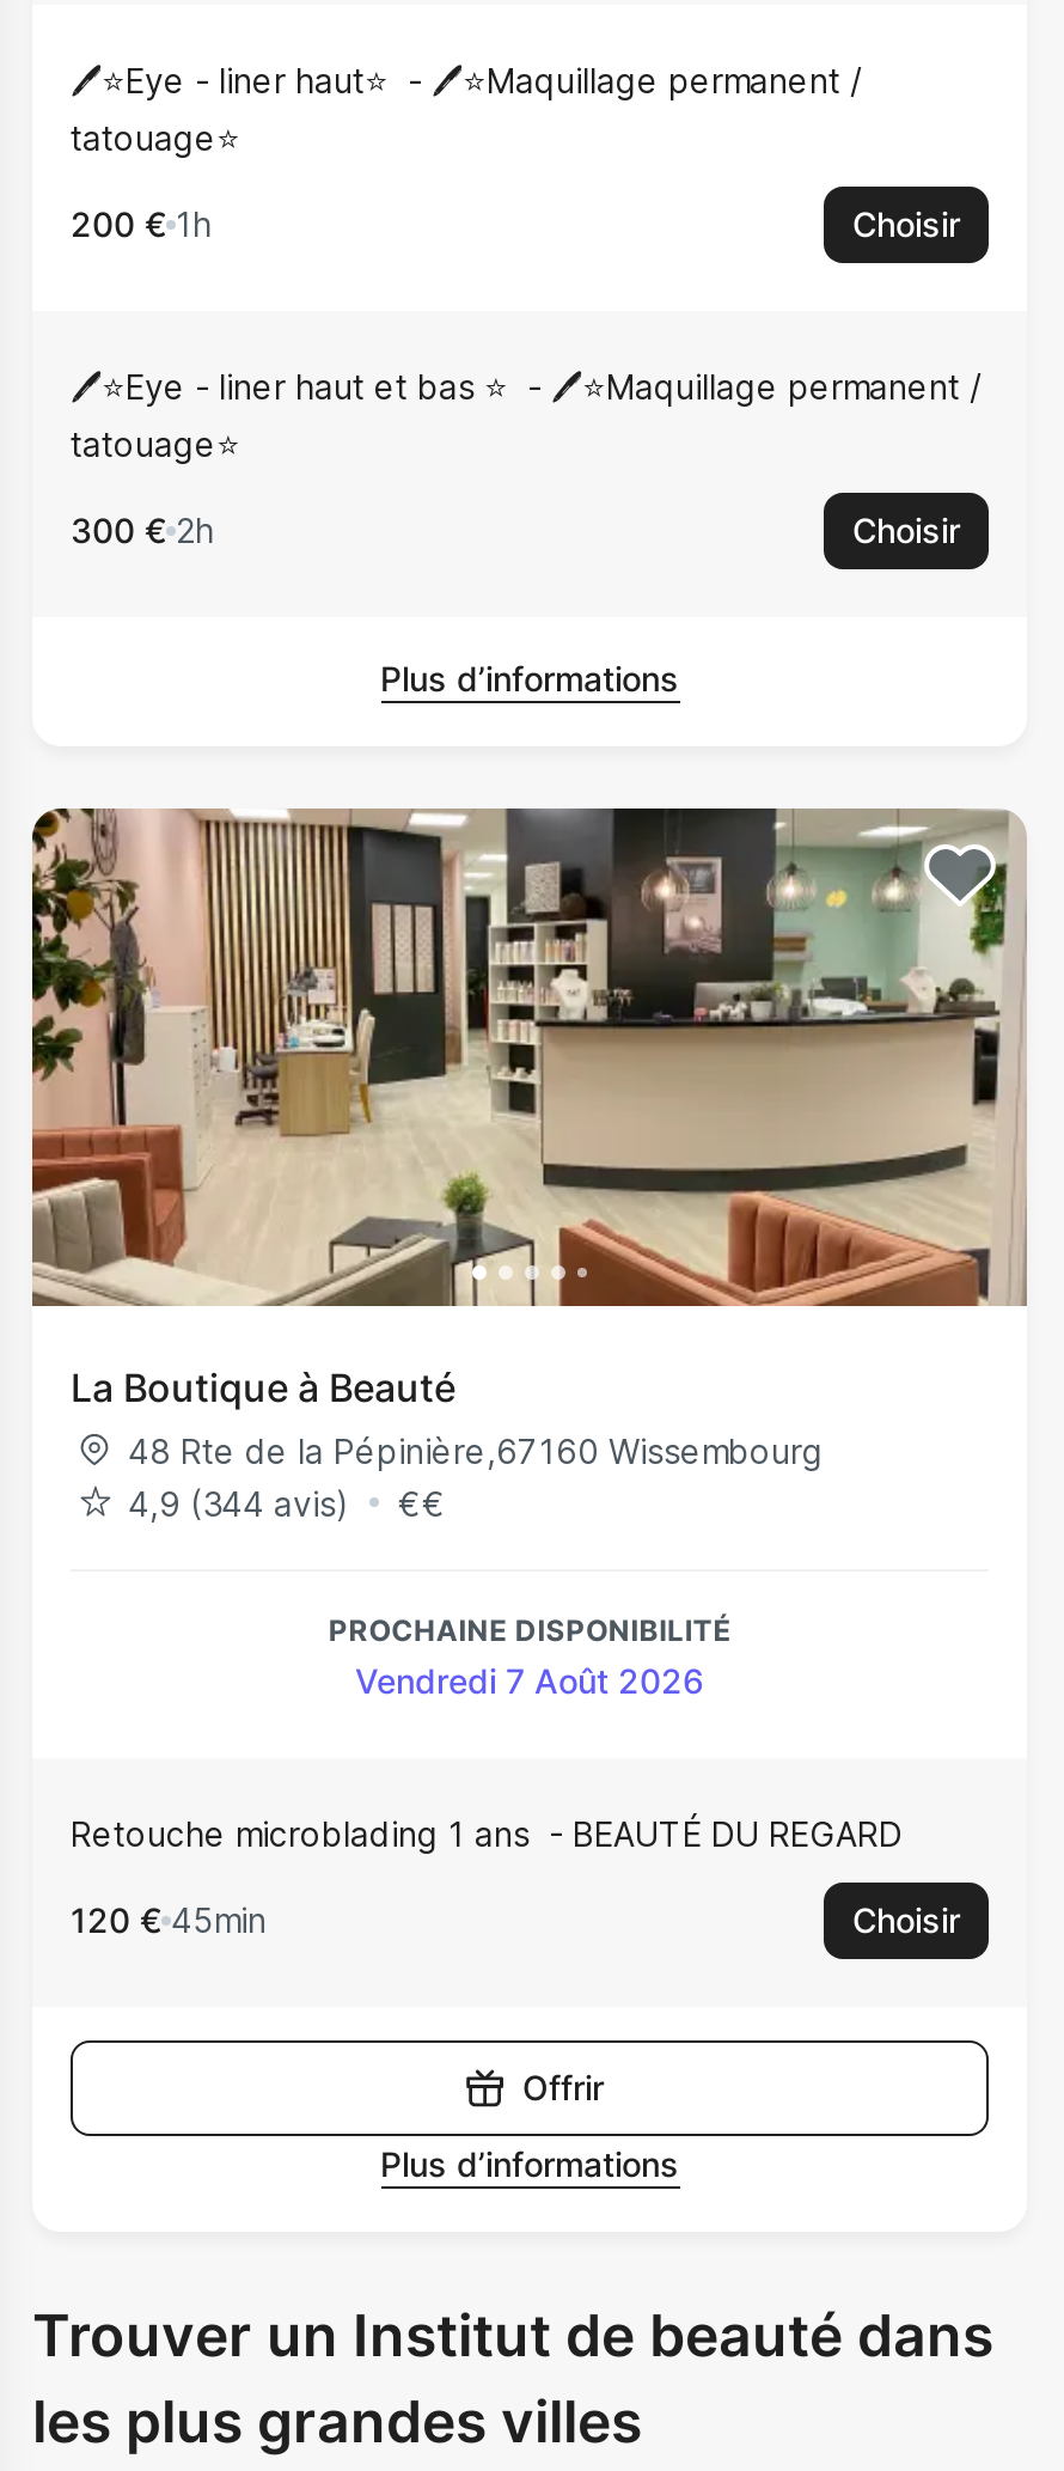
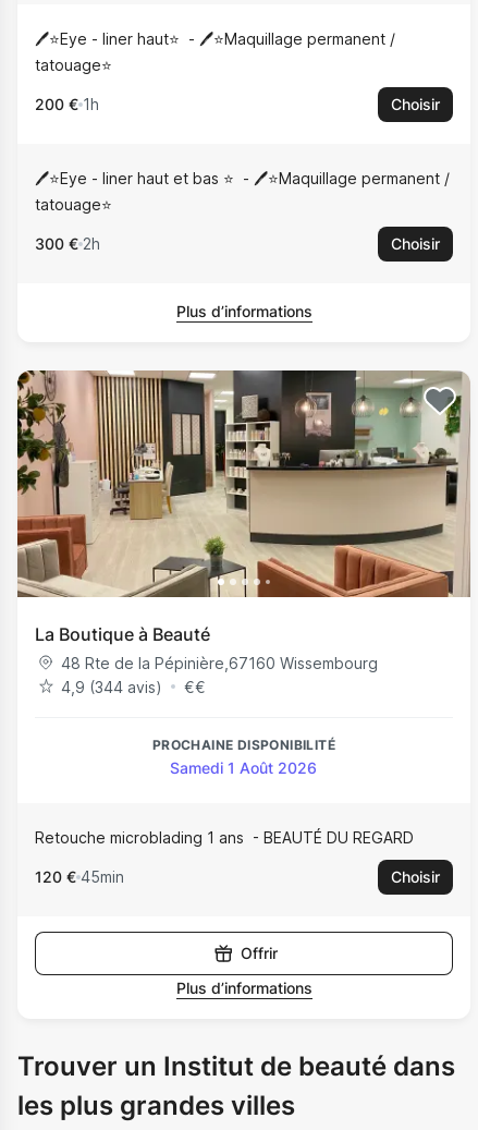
[355,1660,704,1701] Vendredi 7 Août 2026 -> [170,758,317,777] Samedi 1 Août 2026

